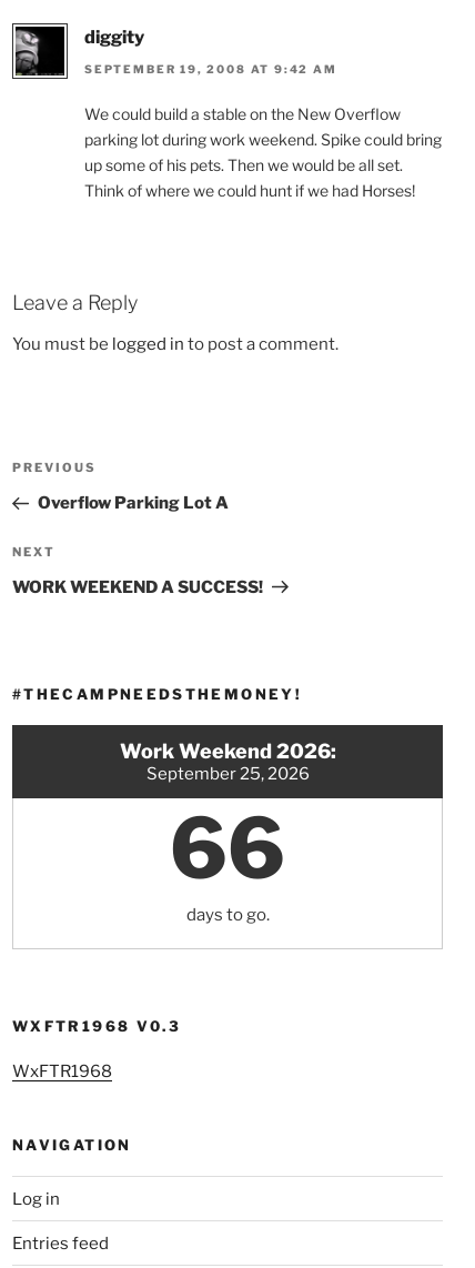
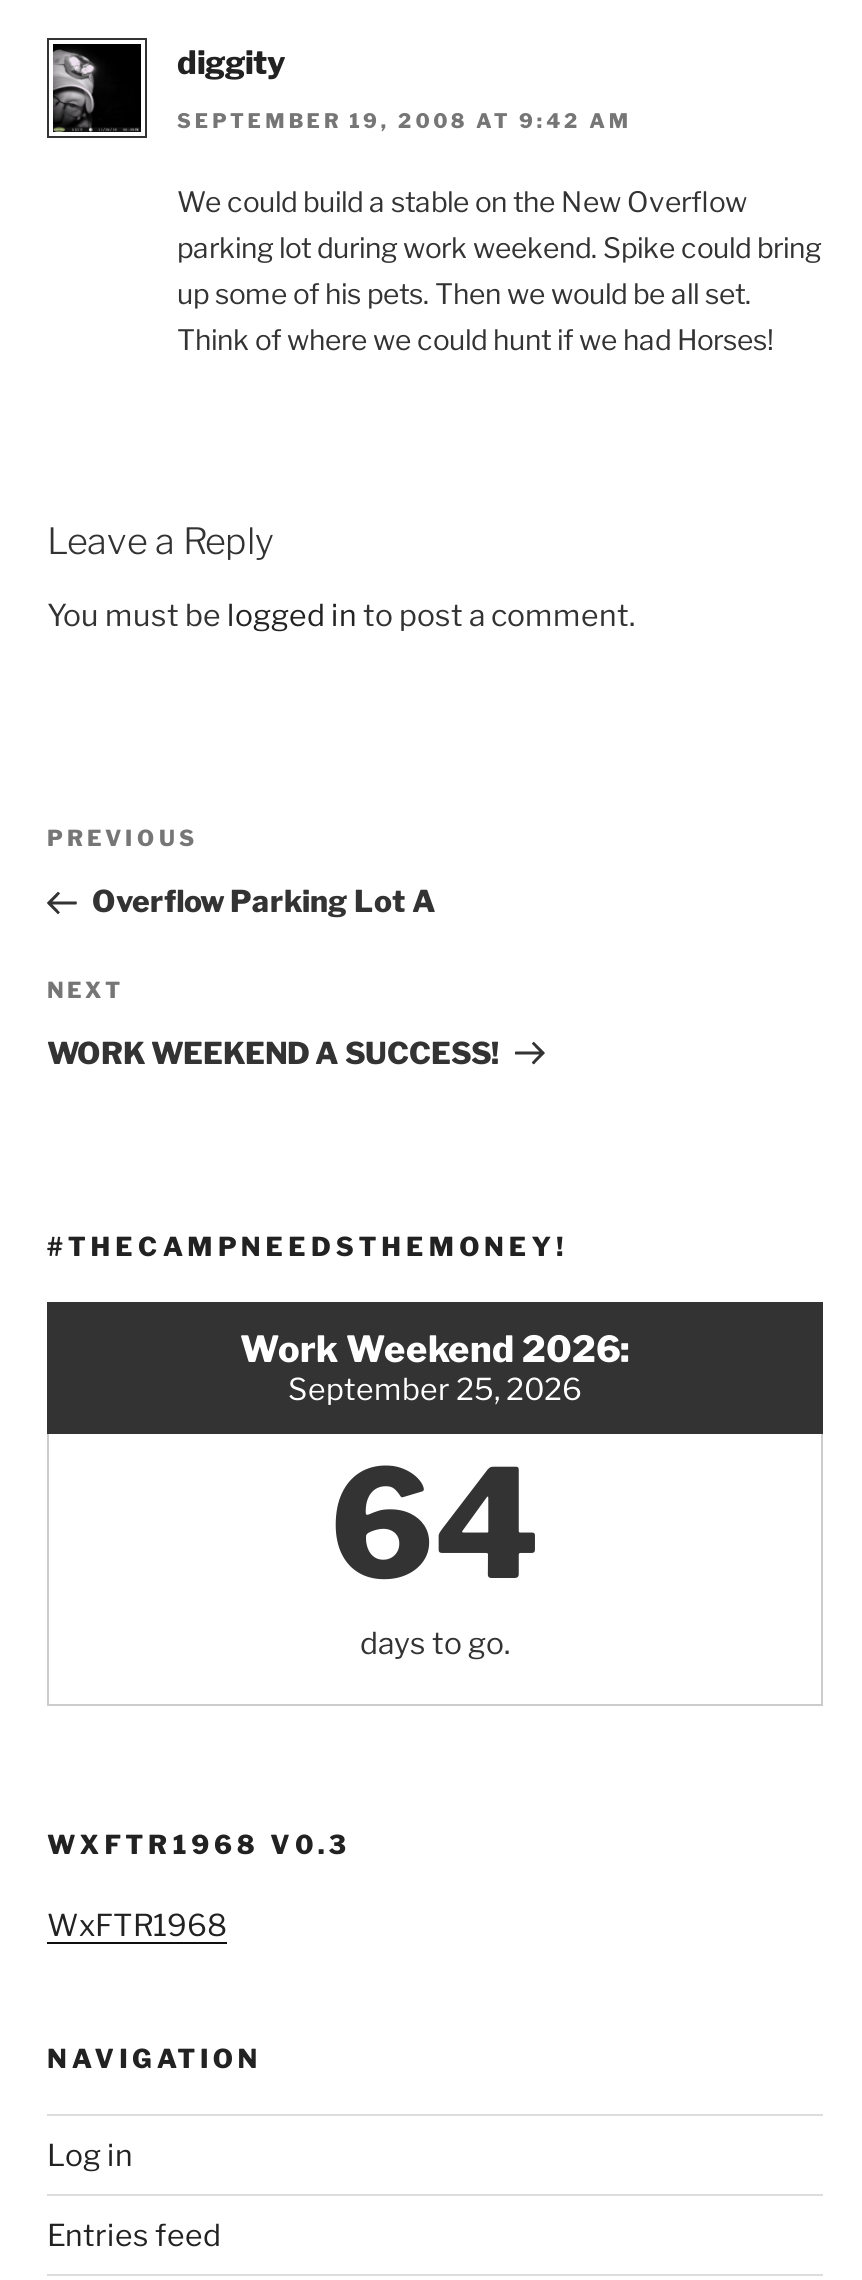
[170,798,285,898] 66 -> [330,1434,540,1614] 64

